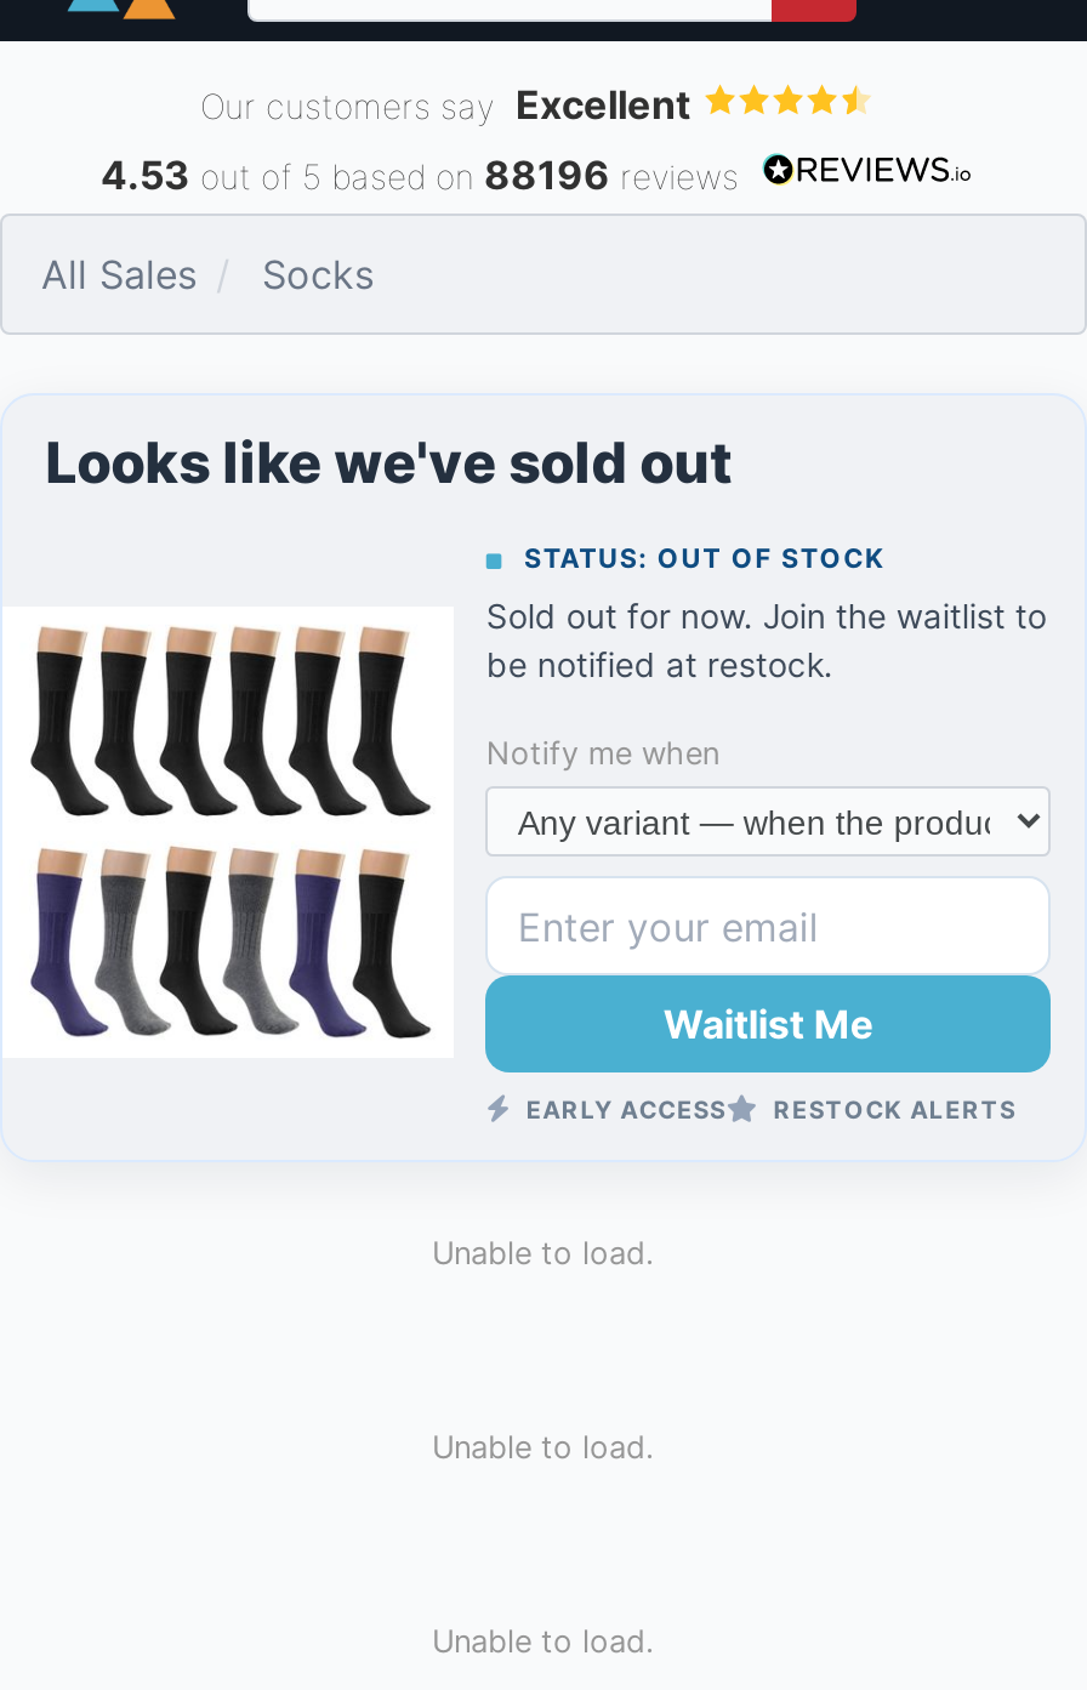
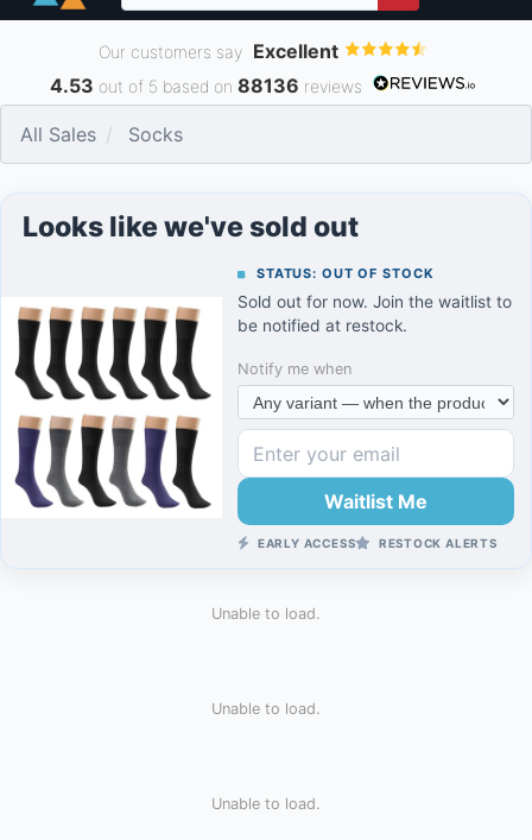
[101,151,749,199] 4.53 out of 5 based on 88196 reviews -> [49,74,366,98] 4.53 out of 5 based on 88136 reviews

